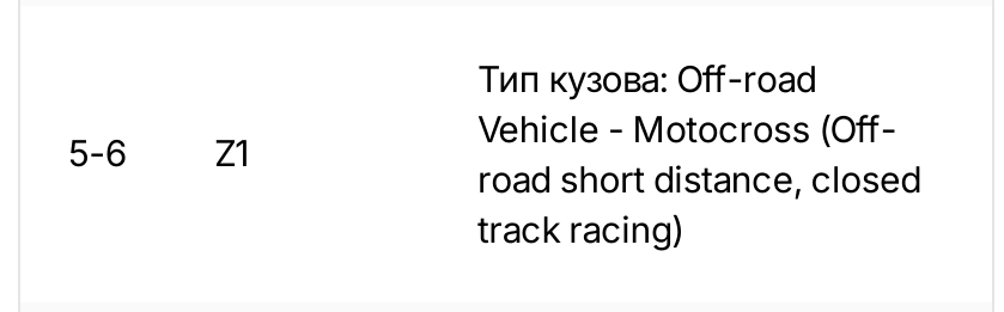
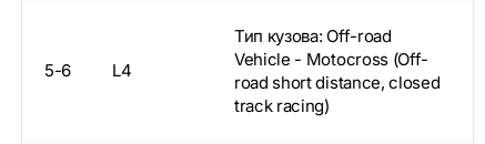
[68,131,249,176] 5-6 Z1 -> [44,60,131,81] 5-6 L4

